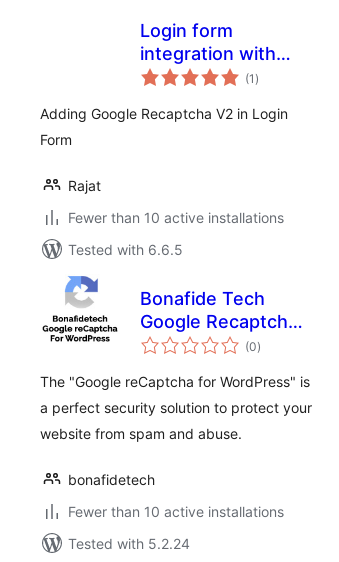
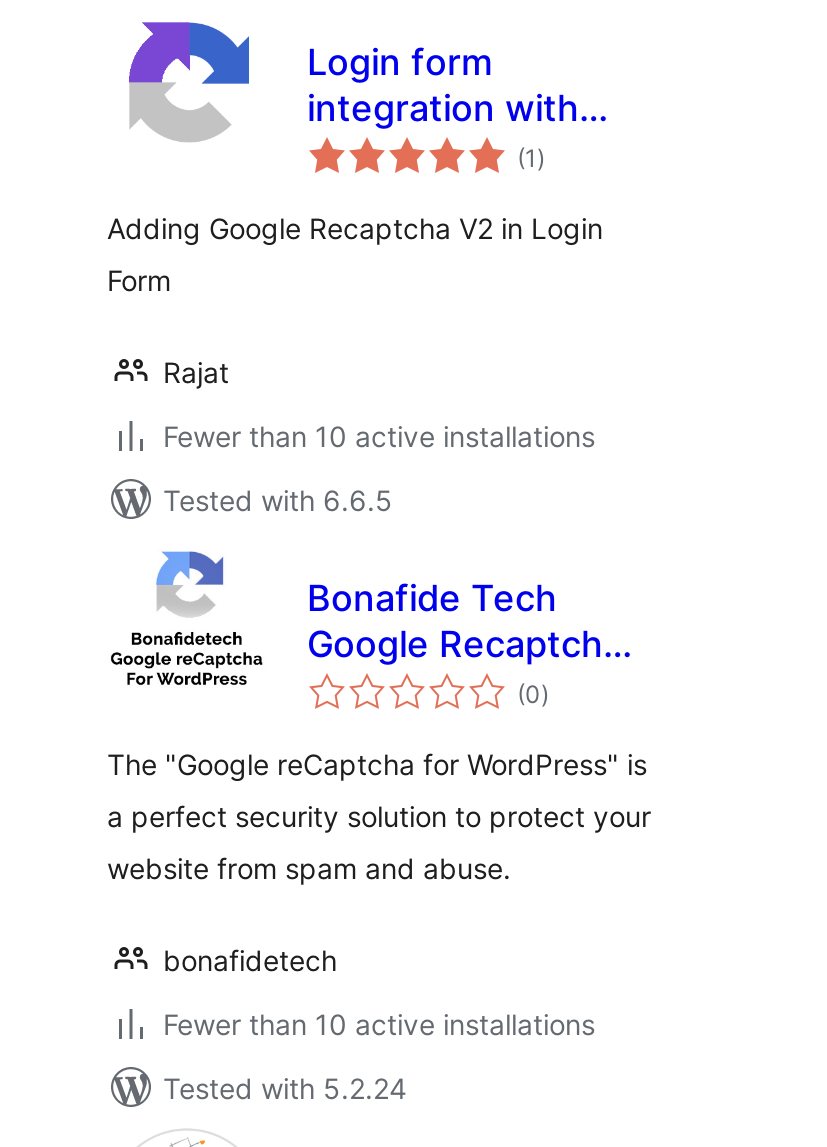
none -> [127,19,251,143] [image]

